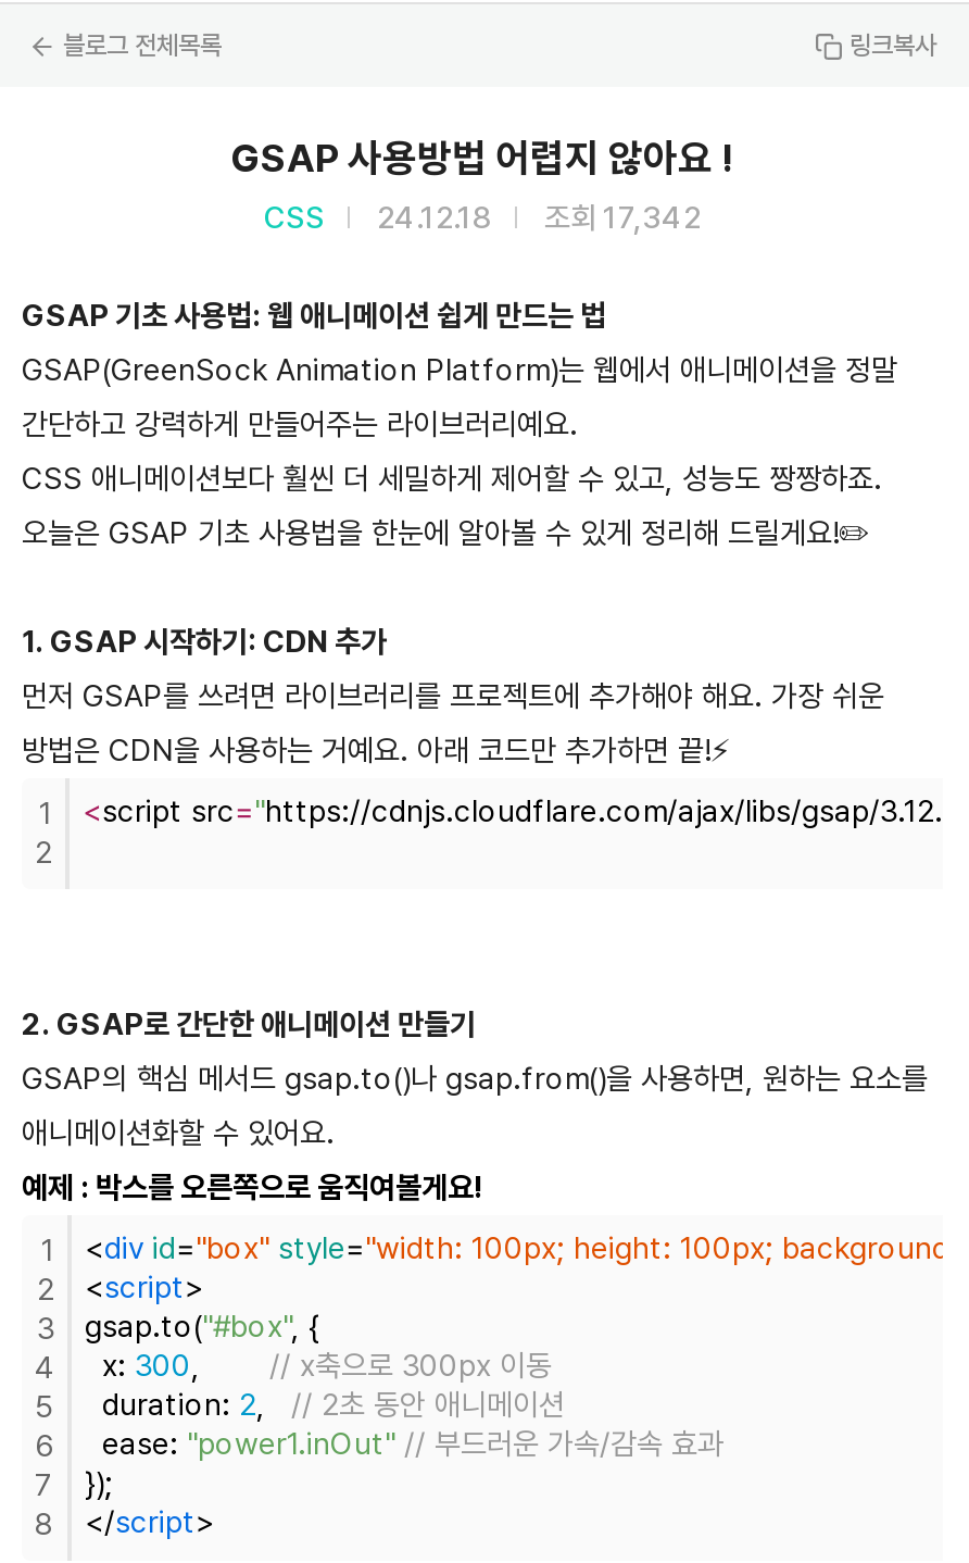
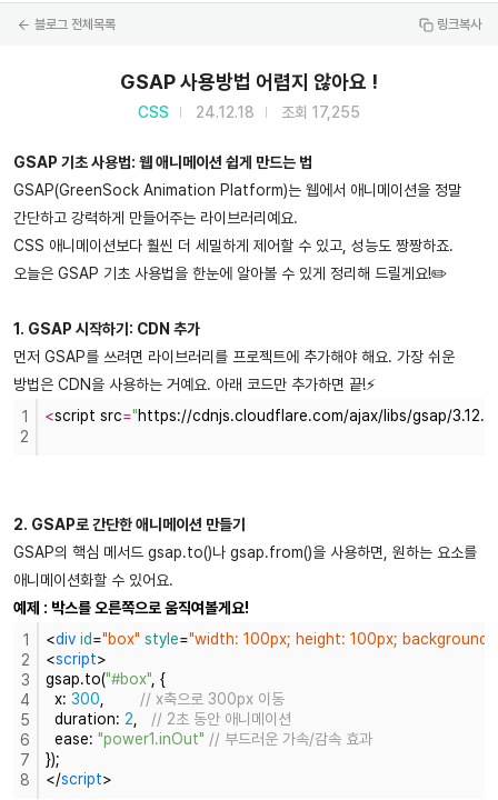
[264,200,701,235] CSS 24.12.18 조회 17,342 -> [138,103,360,121] CSS 24.12.18 조회 17,255

